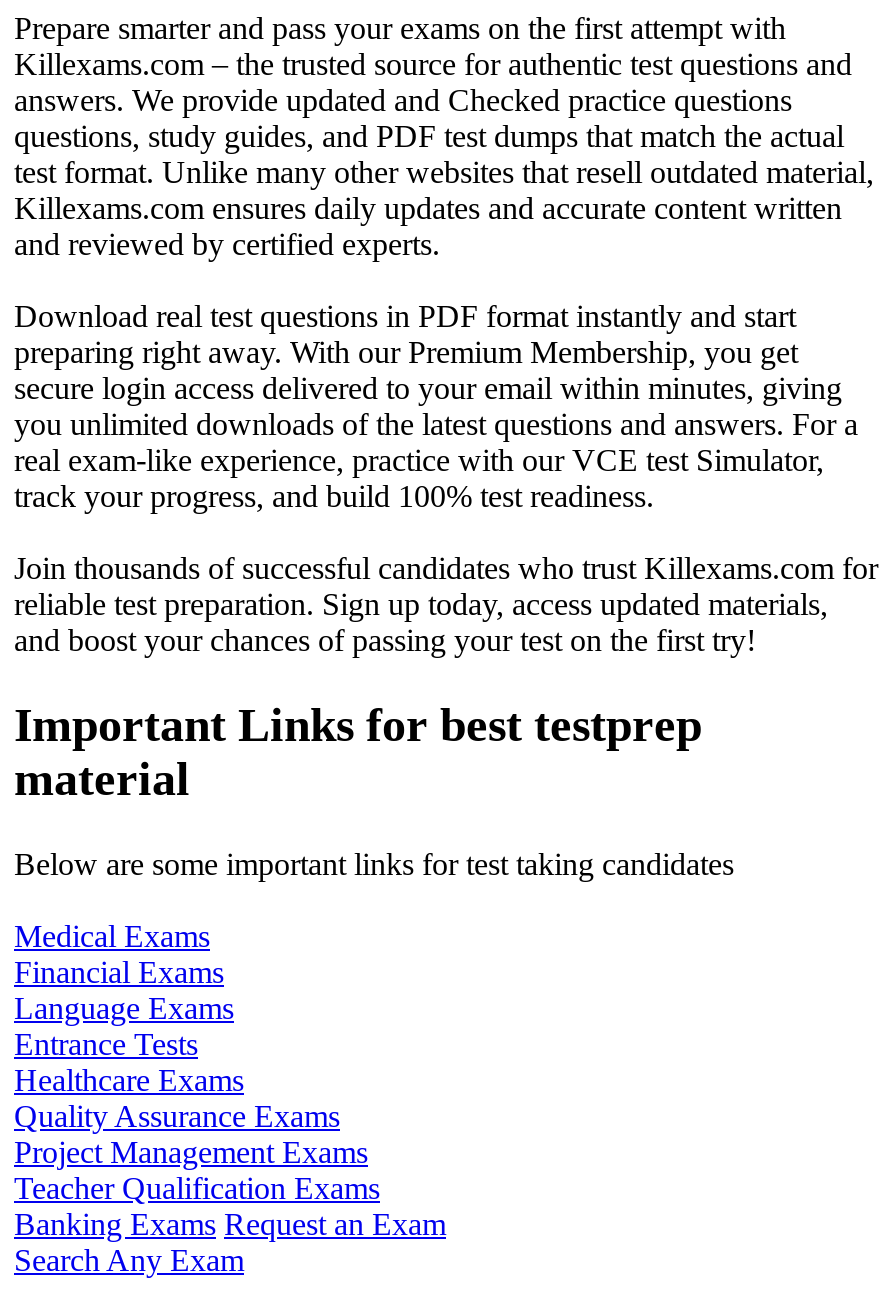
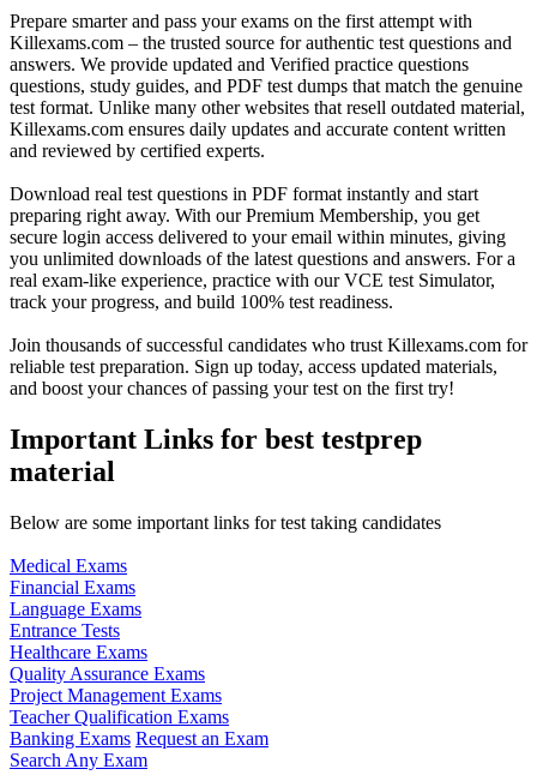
[14,82,792,116] answers. We provide updated and Checked practice questions -> [10,54,469,74] answers. We provide updated and Verified practice questions
[14,118,844,152] questions, study guides, and PDF test dumps that match the actual -> [10,75,523,96] questions, study guides, and PDF test dumps that match the genuine

